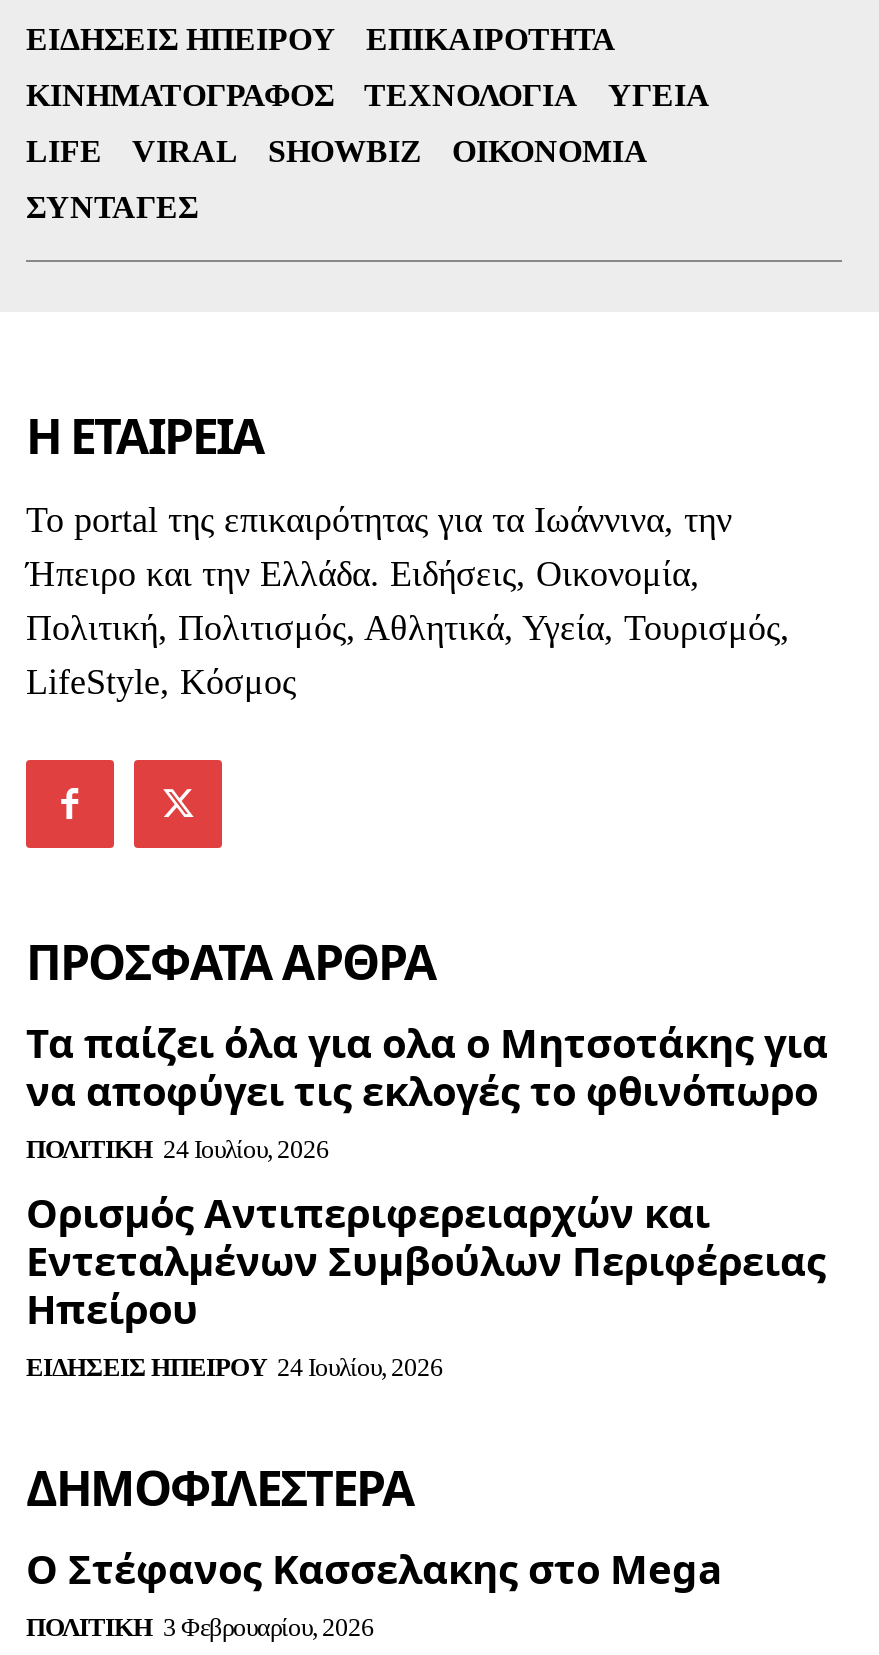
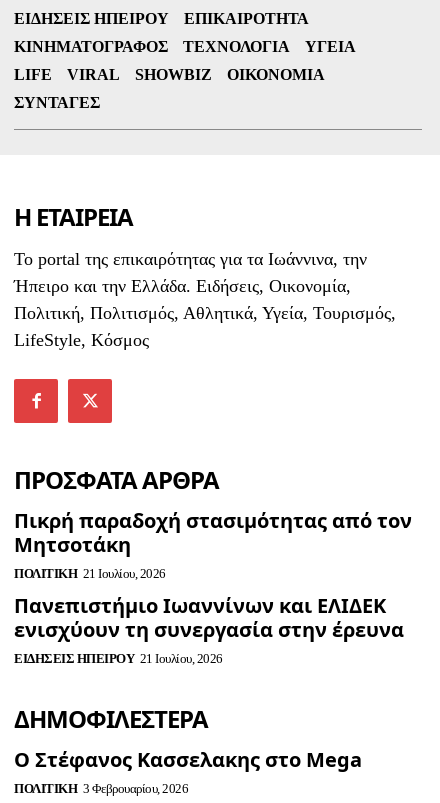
[26,1016,828,1382] Τα παίζει όλα για ολα ο Μητσοτάκης για | να αποφύγει τις εκλογές το φθινόπωρο | ΠΟΛΙΤΙΚΉ 24 Ιουλίου, 2026 | Ορισμός Αντιπεριφερειαρχών και | Εντεταλμένων Συμβούλων Περιφέρειας | Ηπείρου | ΕΙΔΉΣΕΙΣ ΗΠΕΊΡΟΥ 24 Ιουλίου, 2026 -> [14,507,412,666] Πικρή παραδοχή στασιμότητας από τον | Μητσοτάκη | ΠΟΛΙΤΙΚΉ 21 Ιουλίου, 2026 | Πανεπιστήμιο Ιωαννίνων και ΕΛΙΔΕΚ | ενισχύουν τη συνεργασία στην έρευνα | ΕΙΔΉΣΕΙΣ ΗΠΕΊΡΟΥ 21 Ιουλίου, 2026

